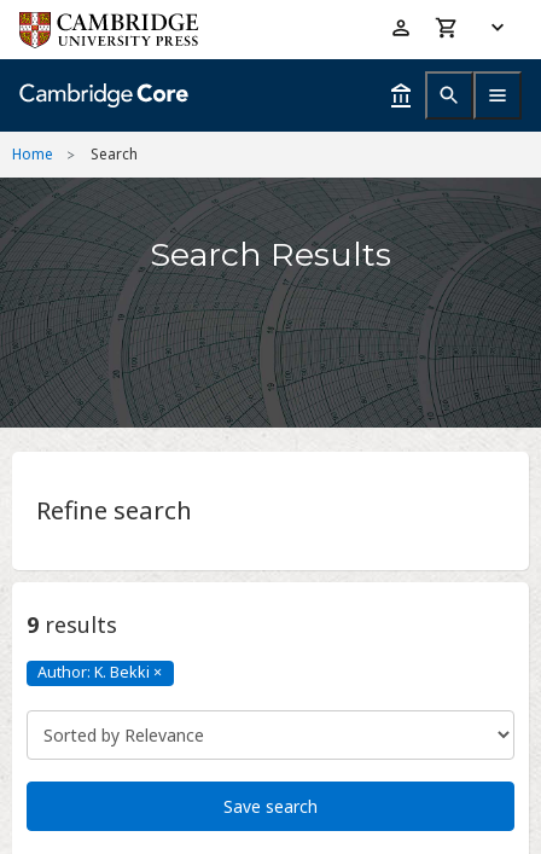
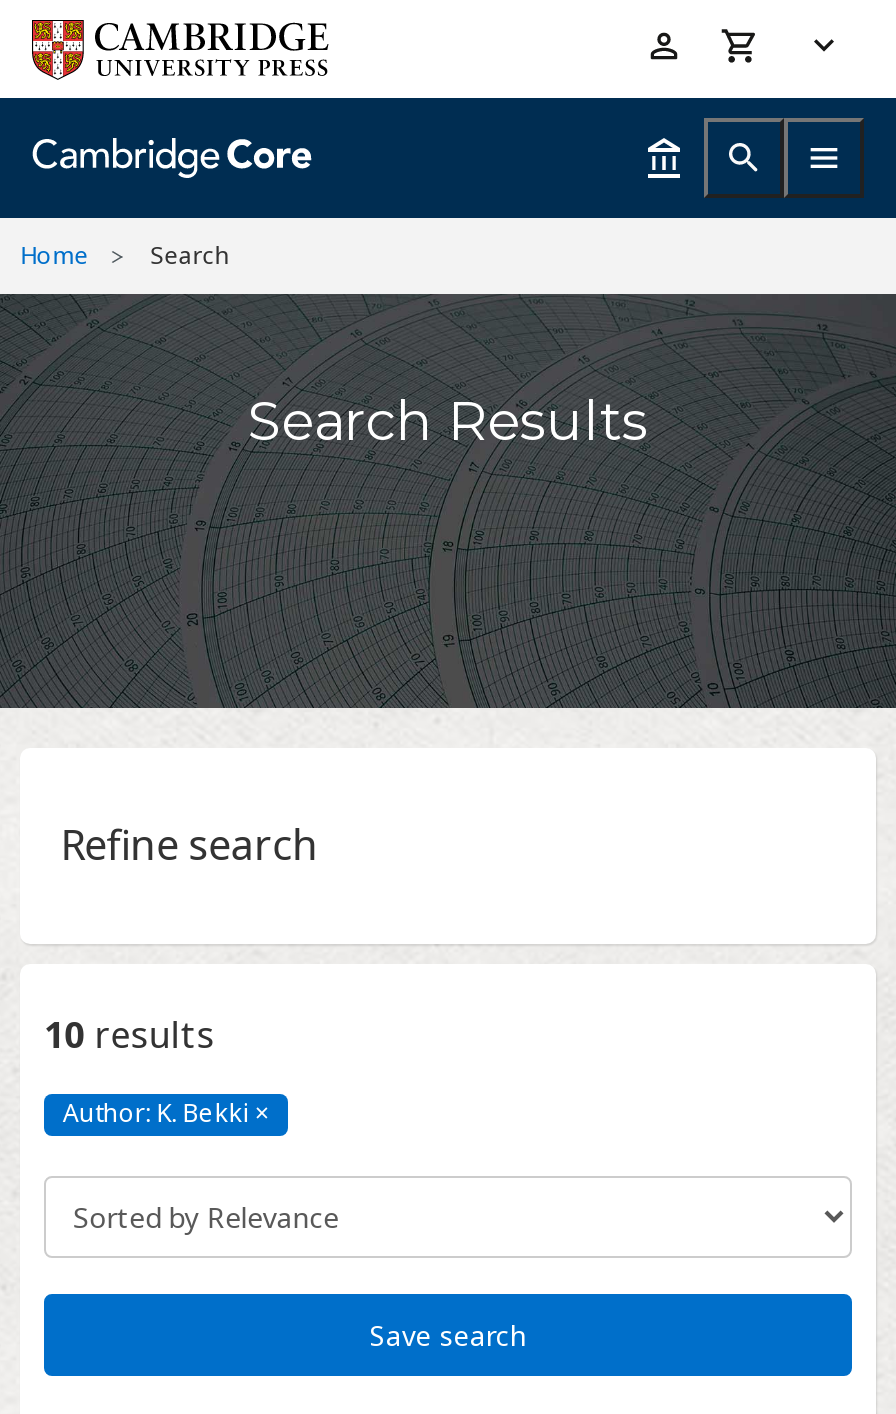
[27,610,117,639] 9 results -> [45,1010,215,1058] 10 results

